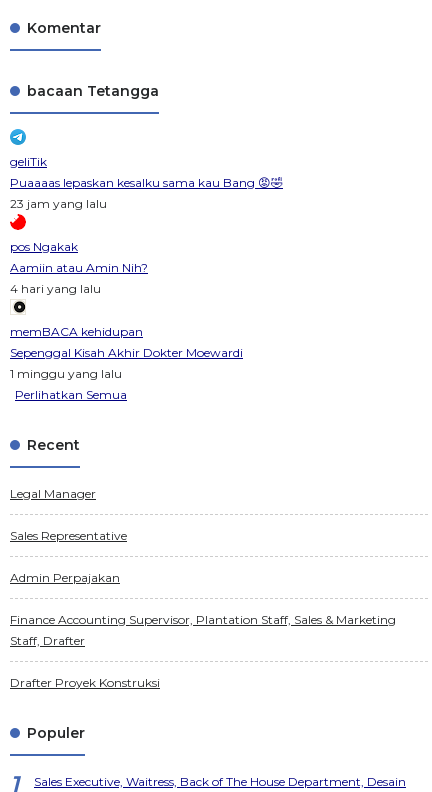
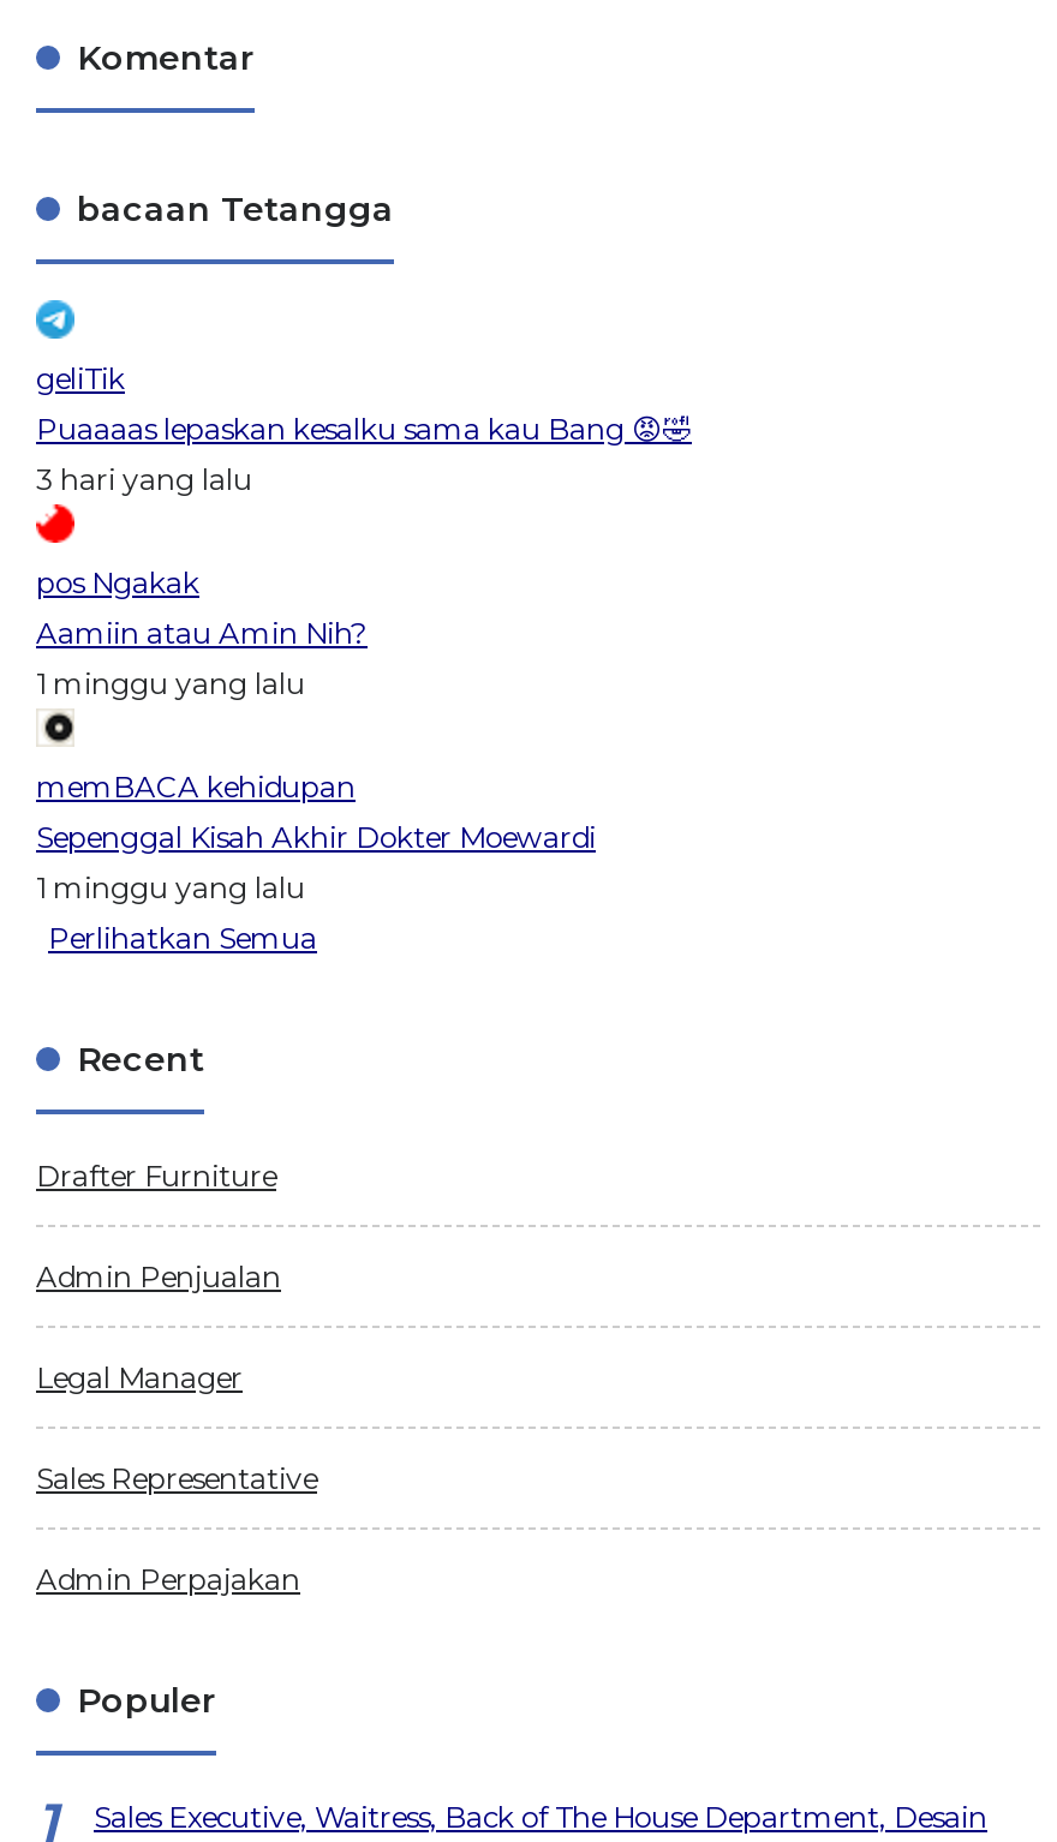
[10,196,107,211] 23 jam yang lalu -> [36,461,252,497] 3 hari yang lalu
[10,281,101,296] 4 hari yang lalu -> [36,665,305,701] 1 minggu yang lalu
none -> [36,1157,281,1294] Drafter Furniture | Admin Penjualan
moved [10,486,127,585] -> [36,1359,317,1597]: Legal Manager | Sales Representative | Admin Perpajakan
[10,612,396,690] Finance Accounting Supervisor, Plantation Staff, Sales & Marketing | Staff, Drafter | Drafter Proyek Konstruksi -> none

